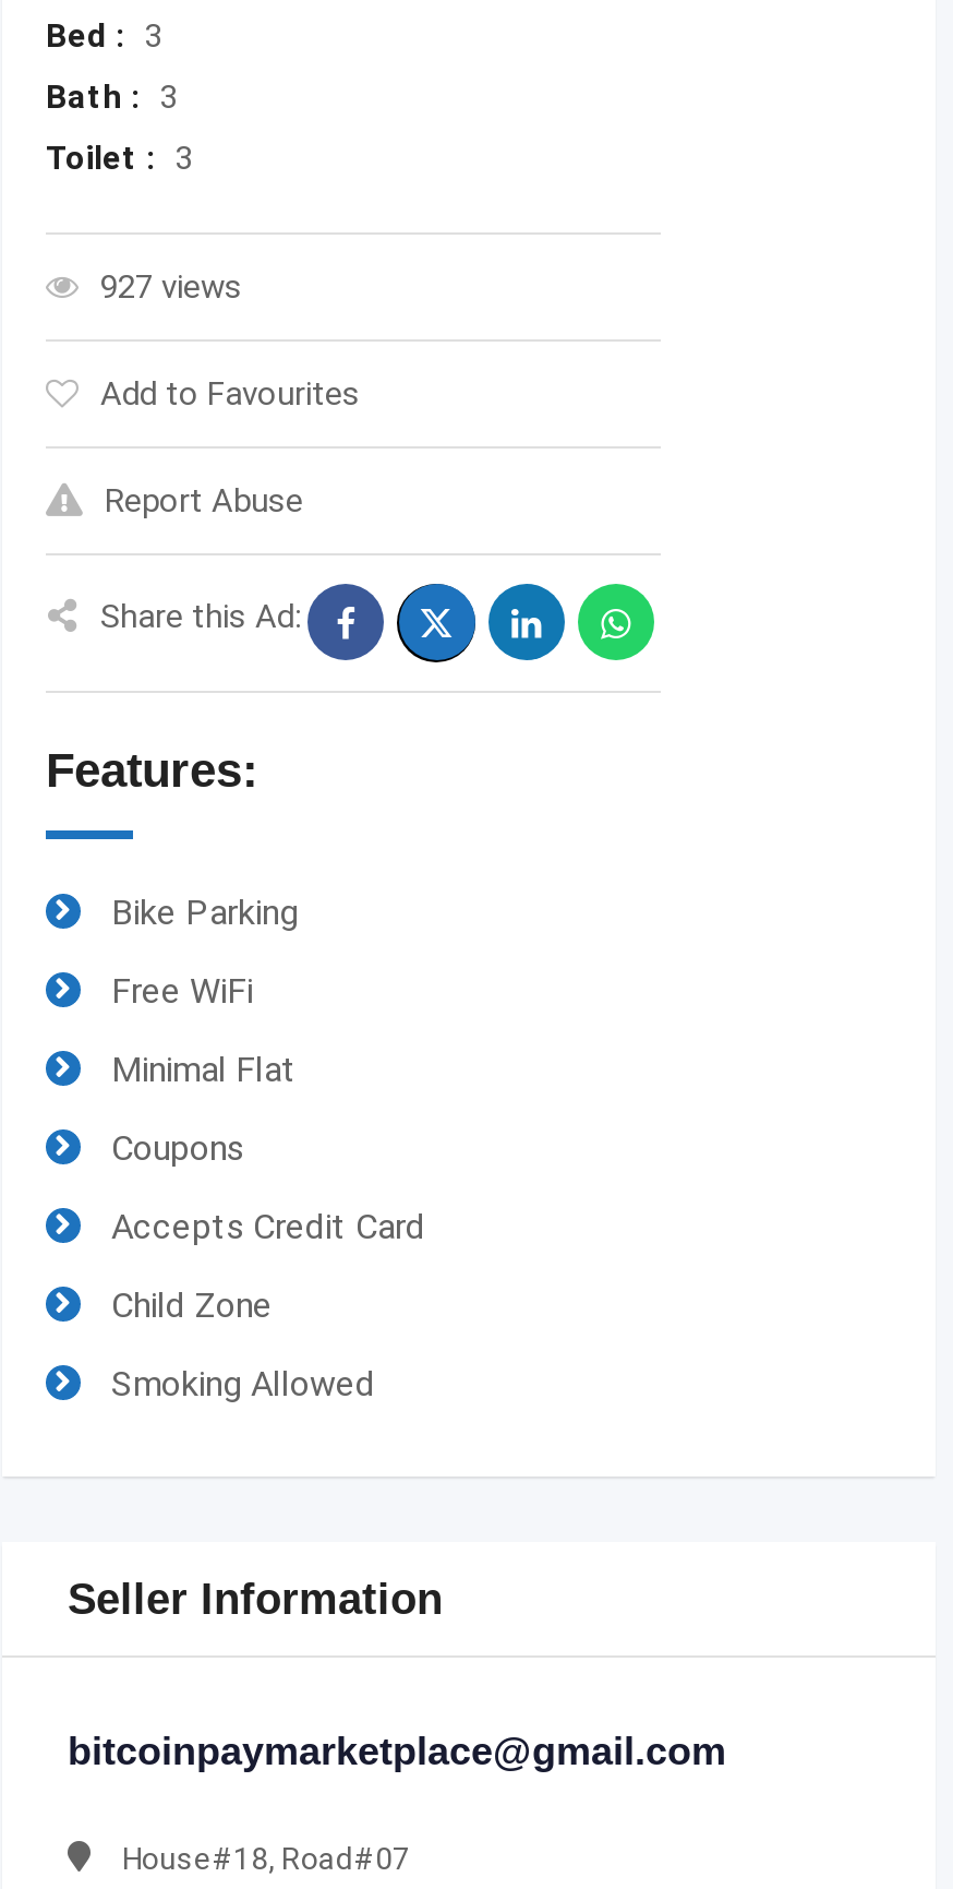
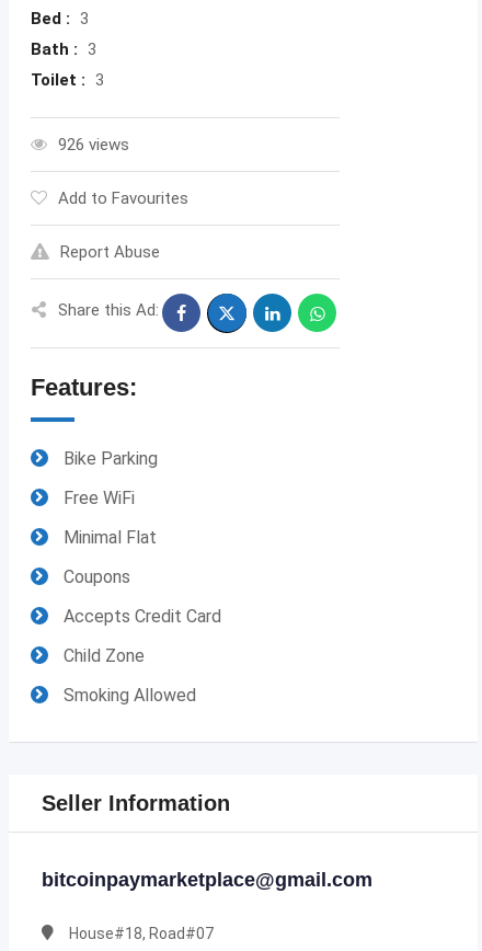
[100,267,242,306] 927 views -> [58,135,129,154] 926 views

